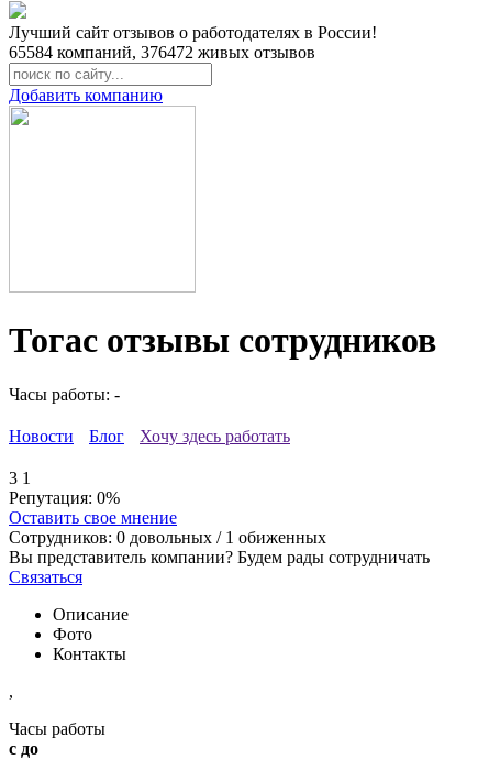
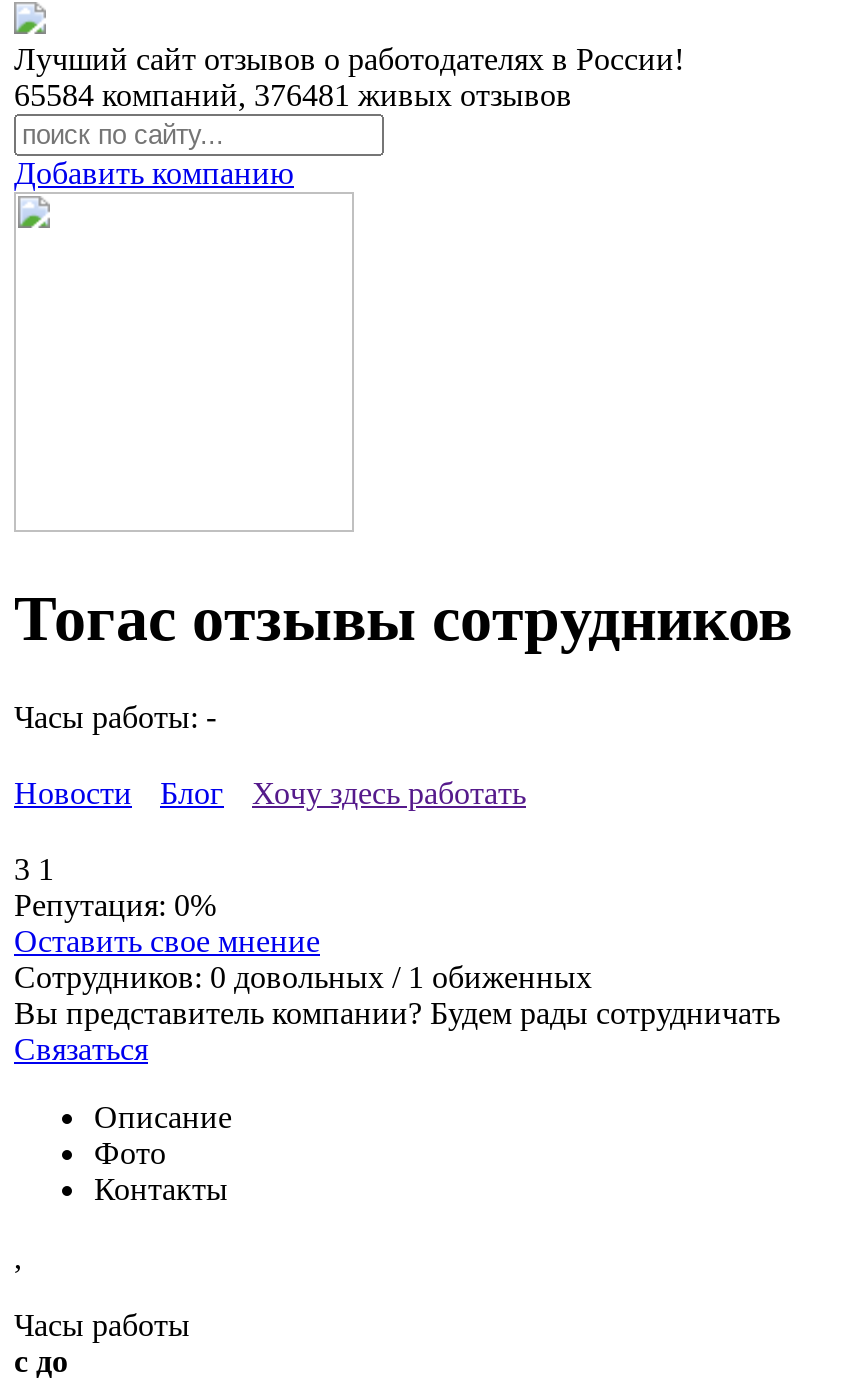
[9,43,315,62] 65584 компаний, 376472живых отзывов -> [14,78,572,112] 65584 компаний, 376481живых отзывов

